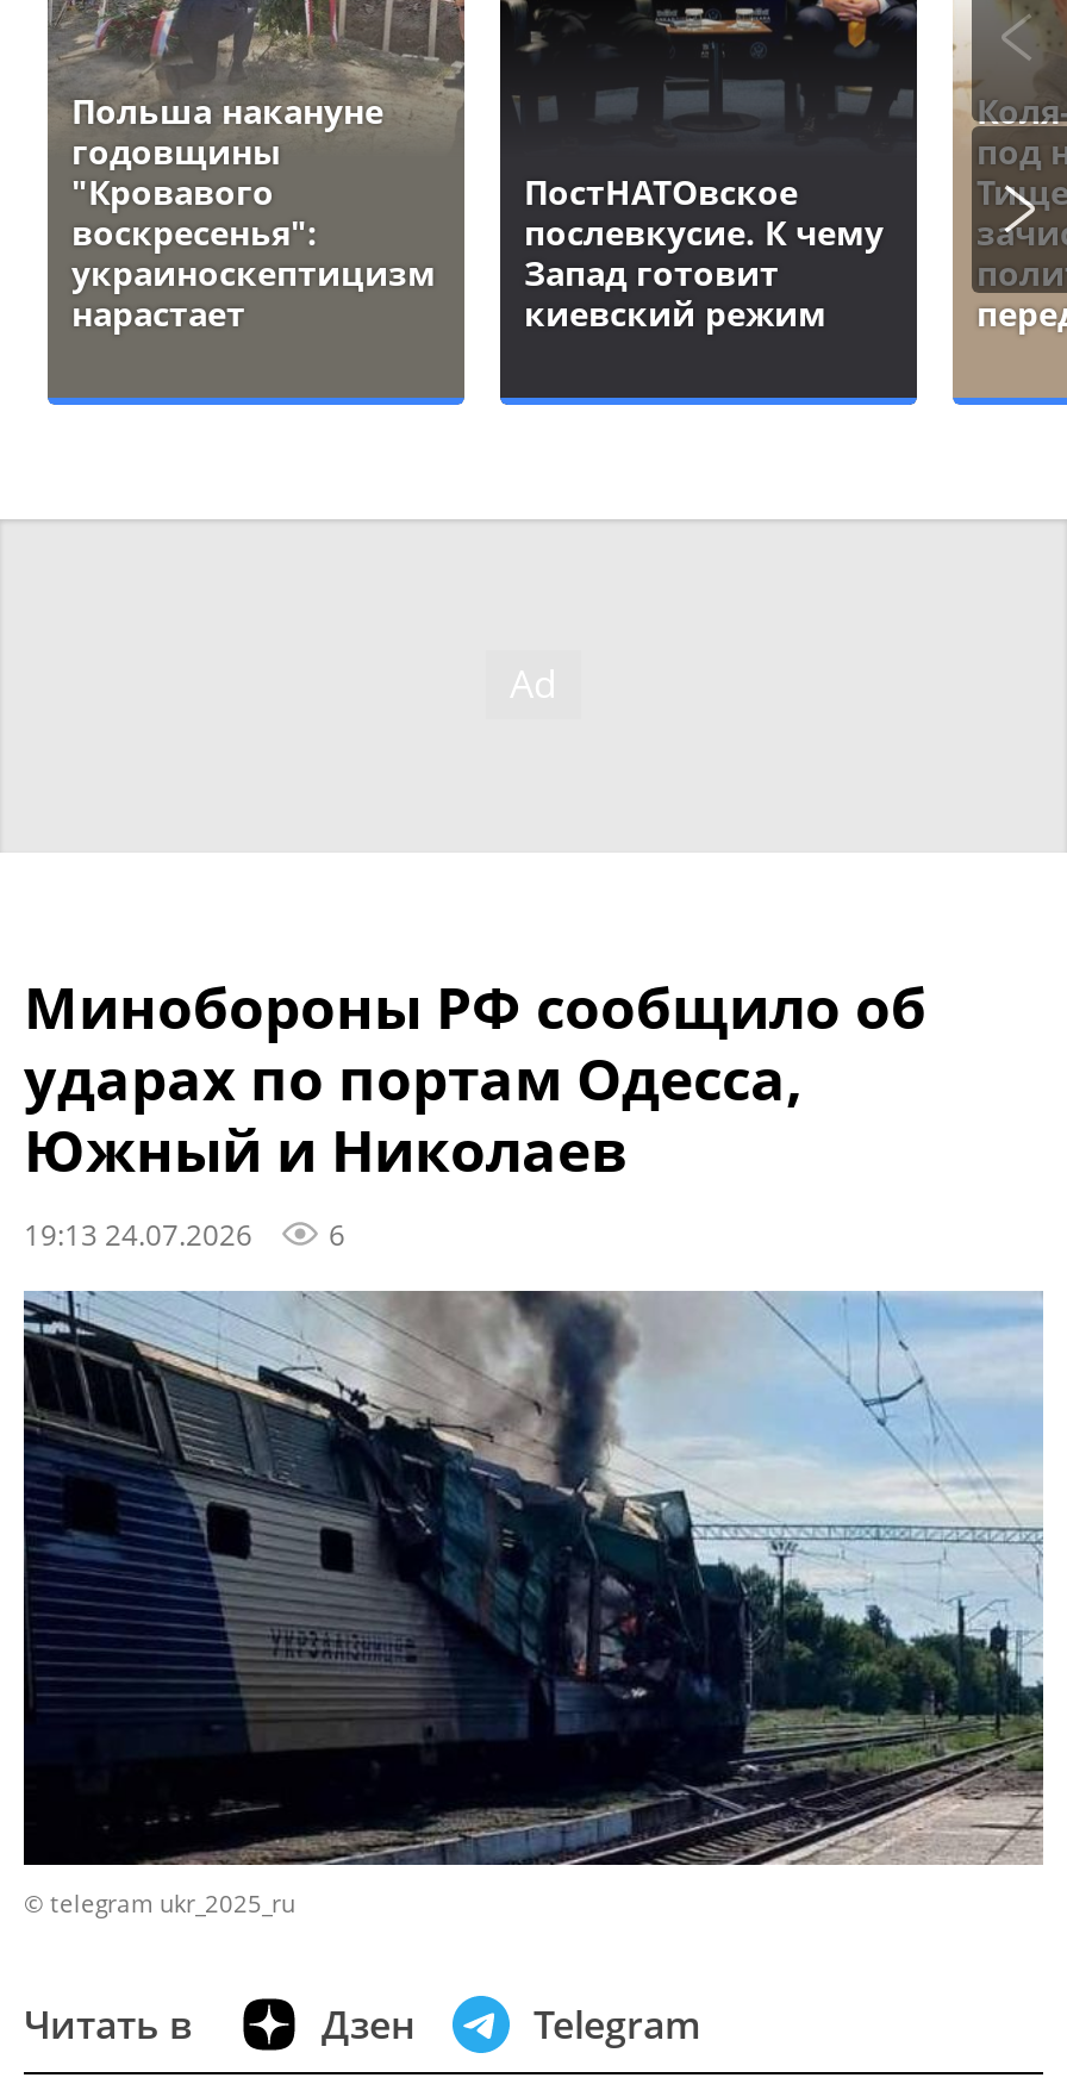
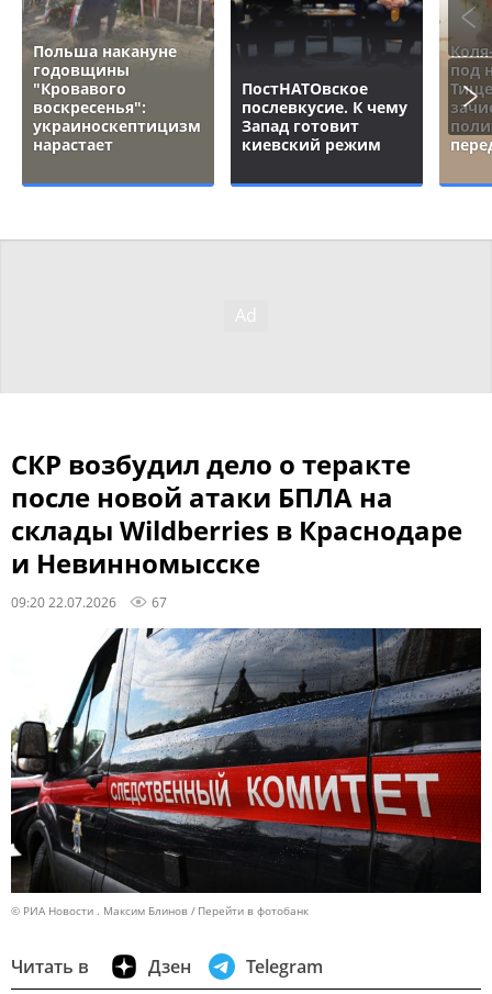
[24,967,926,1253] Минобороны РФ сообщило об | ударах по портам Одесса, | Южный и Николаев | 19:13 24.07.2026 | 6 -> [11,446,462,611] СКР возбудил дело о теракте | после новой атаки БПЛА на | склады Wildberries в Краснодаре | и Невинномысске | 09:20 22.07.2026 | 67
[21,1289,1046,1919] [image] | © telegram ukr_2025_ru -> [10,627,482,918] [image] | © РИА Новости . Максим Блинов | Перейти в фотобанк

